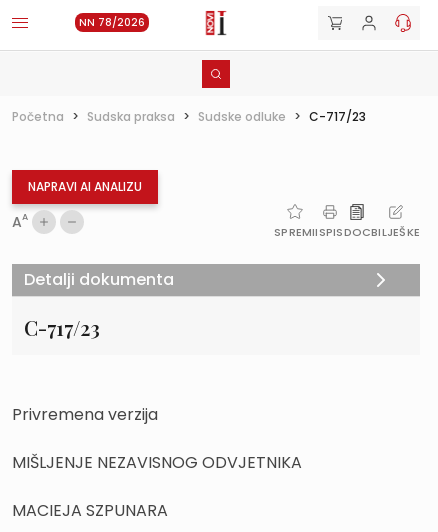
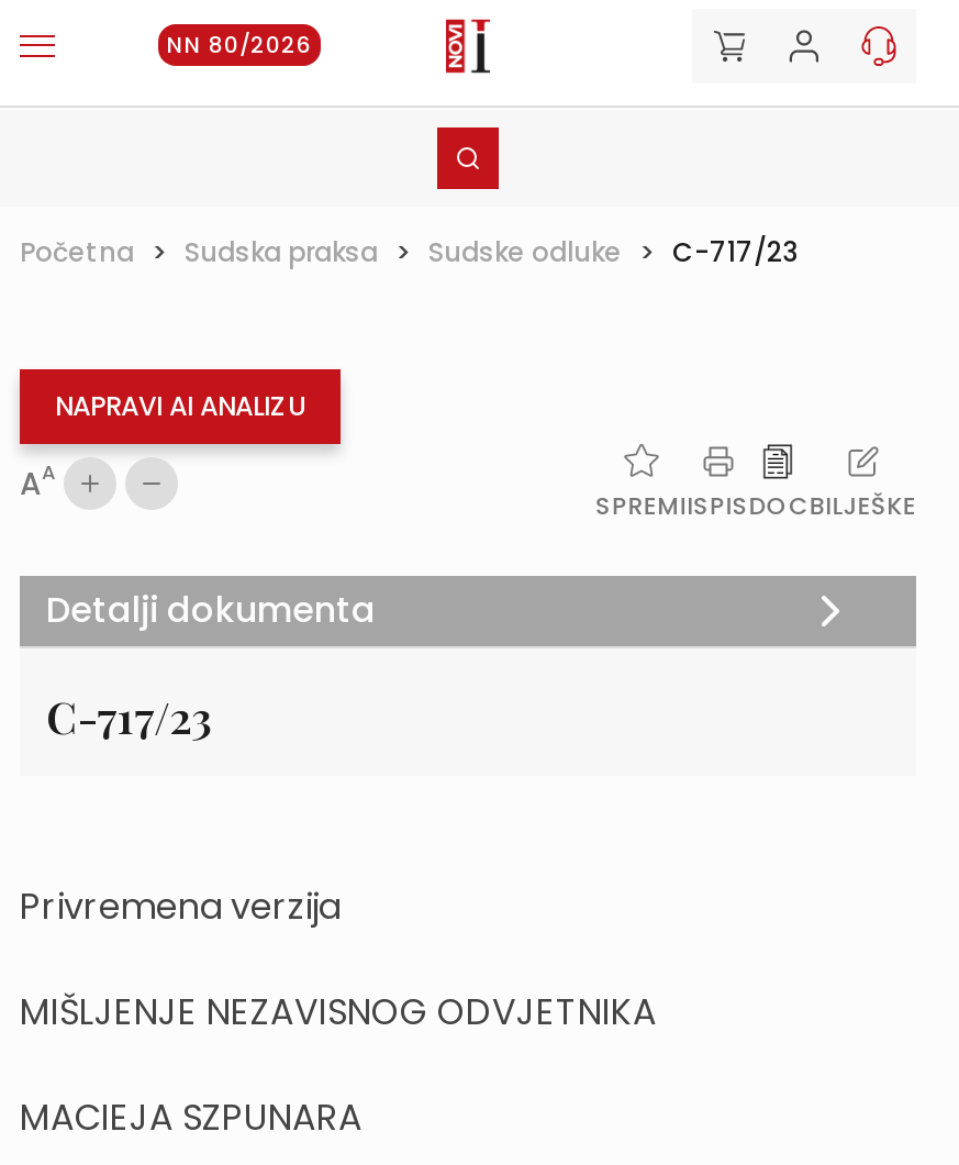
[79,15,145,30] NN 78/2026 -> [167,29,312,62] NN 80/2026

